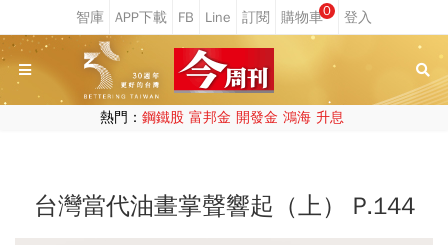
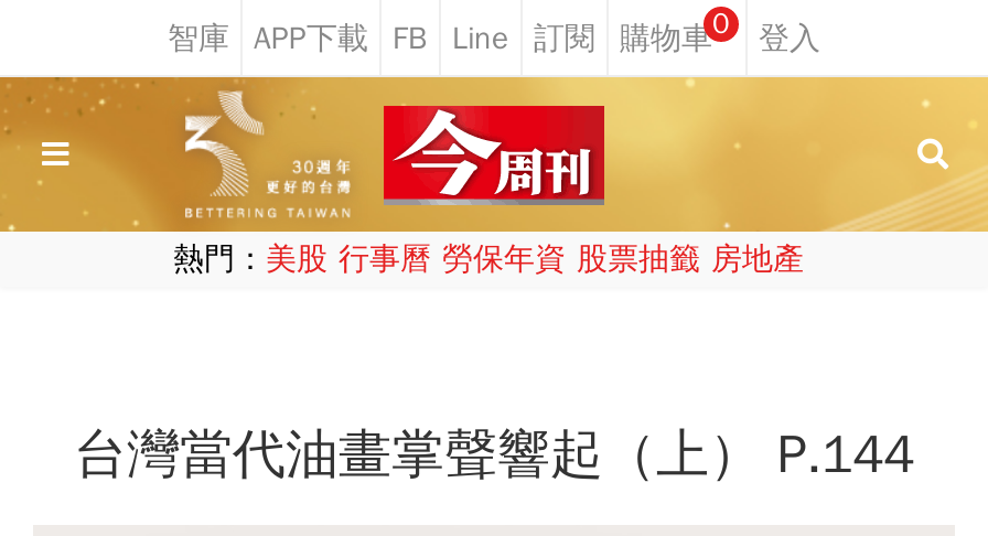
[99,109,343,126] 熱門：鋼鐵股 富邦金 開發金 鴻海 升息 -> [173,240,804,278] 熱門：美股 行事曆 勞保年資 股票抽籤 房地產

